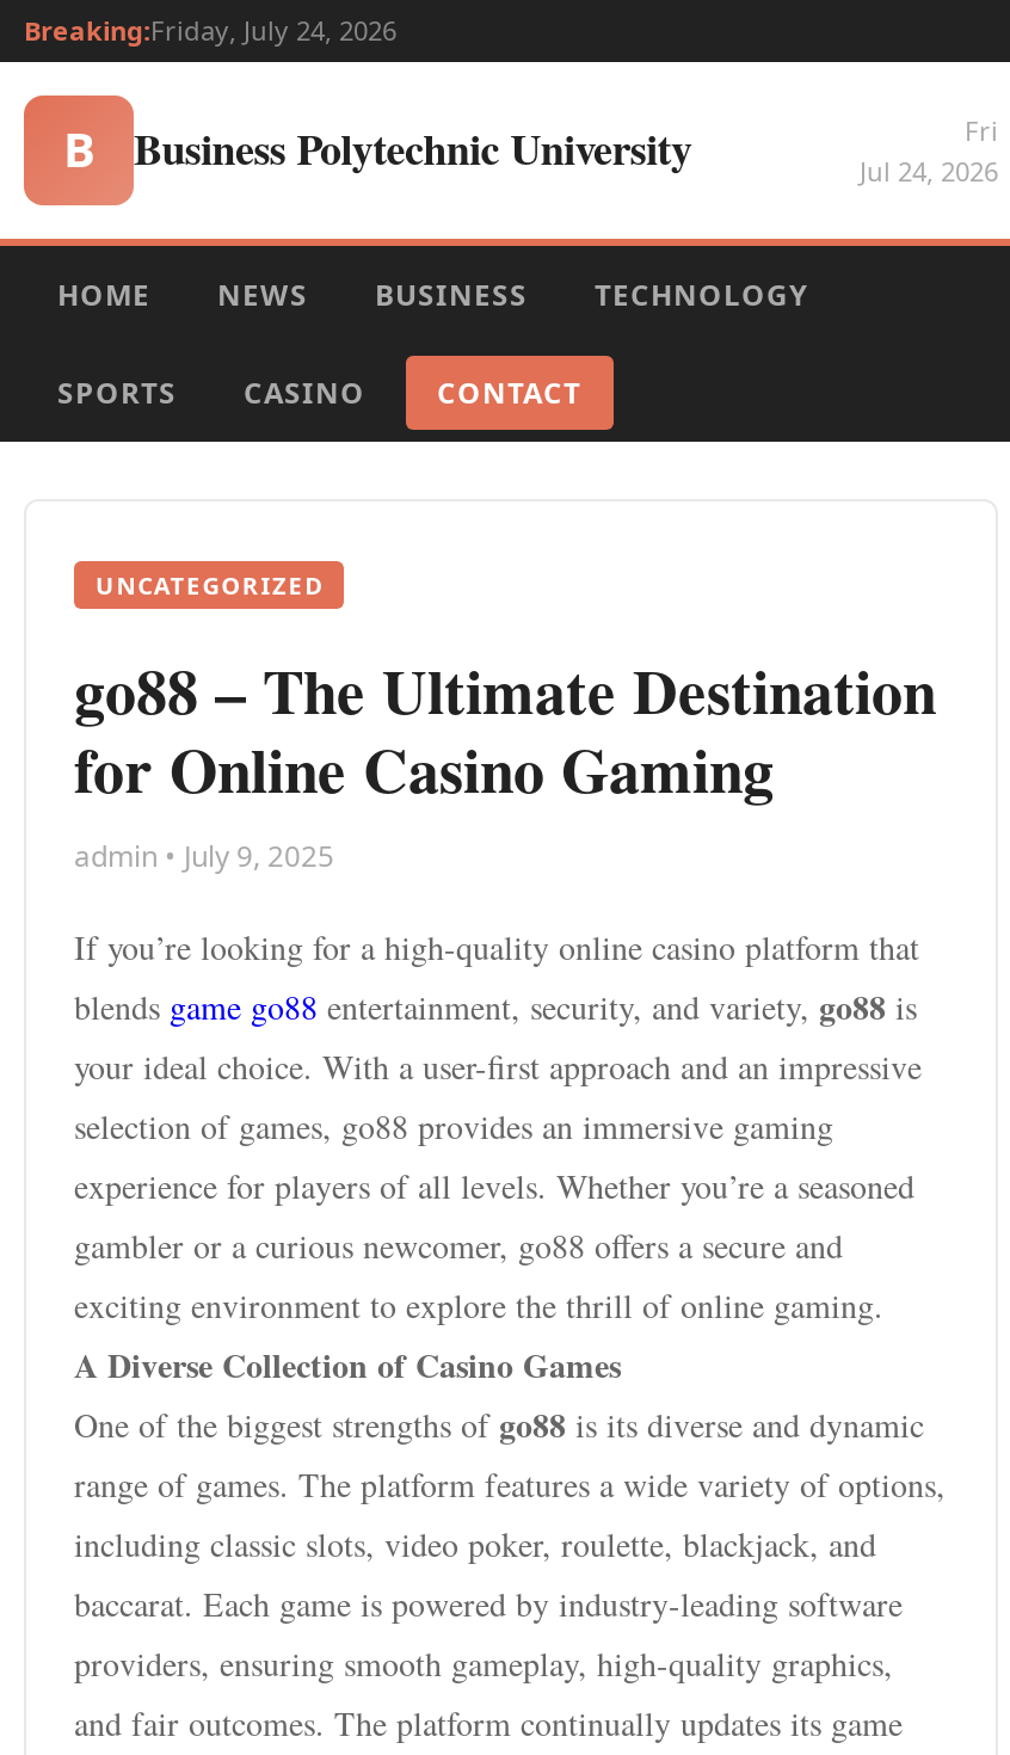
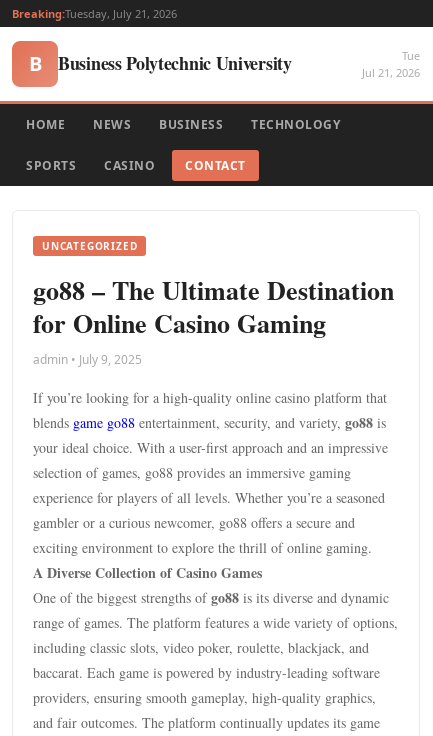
[24,12,396,48] Breaking:Friday, July 24, 2026 -> [12,6,177,21] Breaking:Tuesday, July 21, 2026
[860,112,998,189] Fri | Jul 24, 2026 -> [362,48,420,80] Tue | Jul 21, 2026

